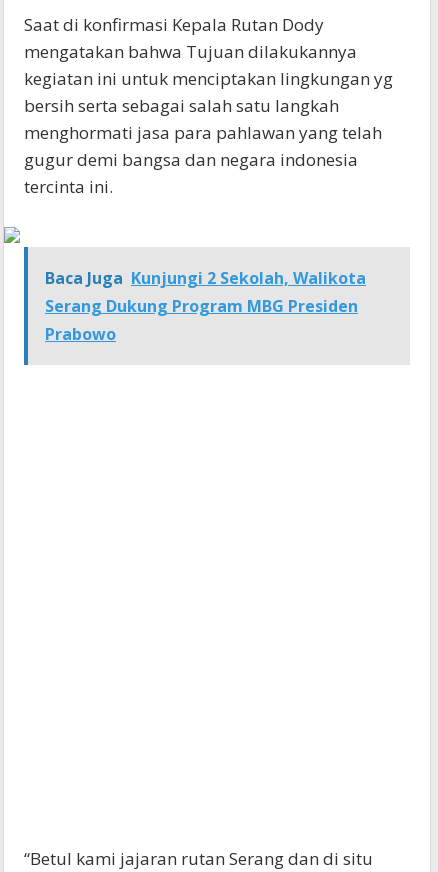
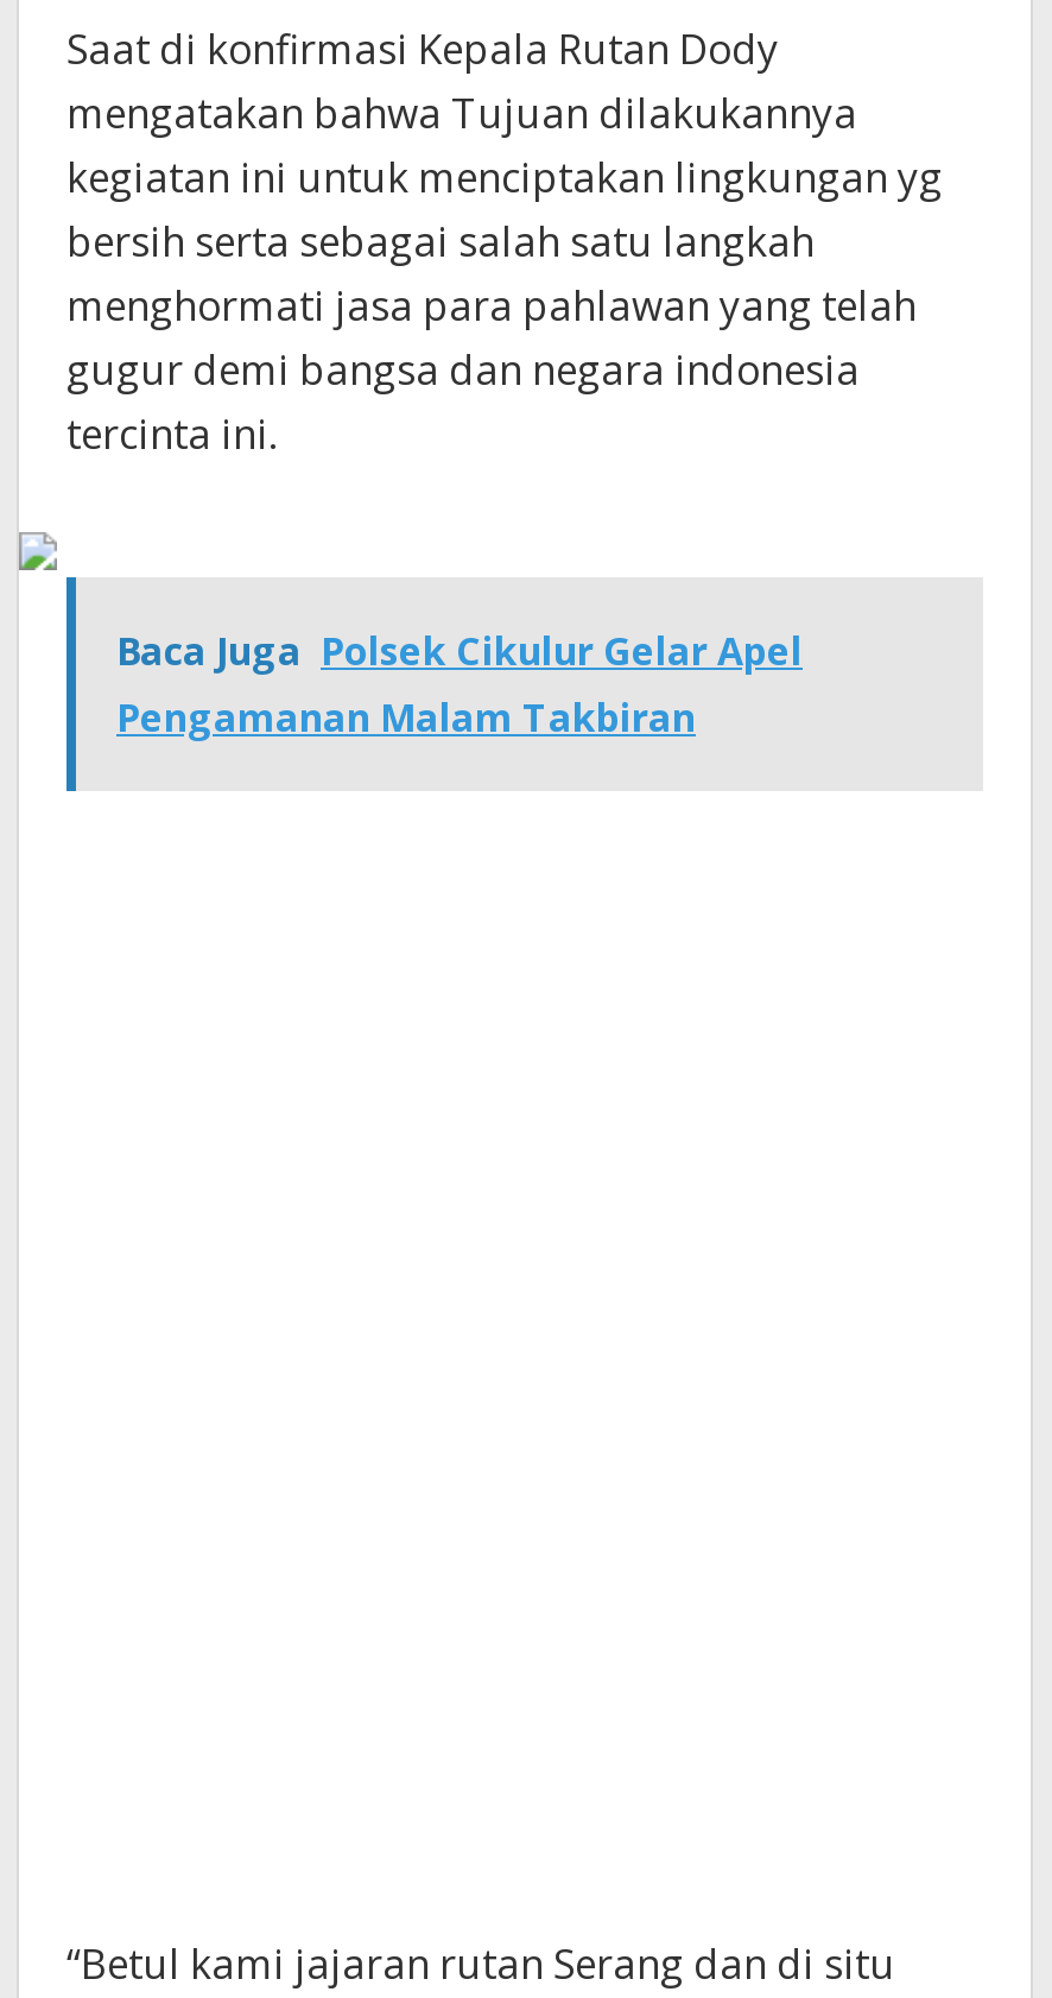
[45,266,366,344] Baca Juga Kunjungi 2 Sekolah, Walikota | Serang Dukung Program MBG Presiden | Prabowo -> [116,626,803,745] Baca Juga Polsek Cikulur Gelar Apel | Pengamanan Malam Takbiran

